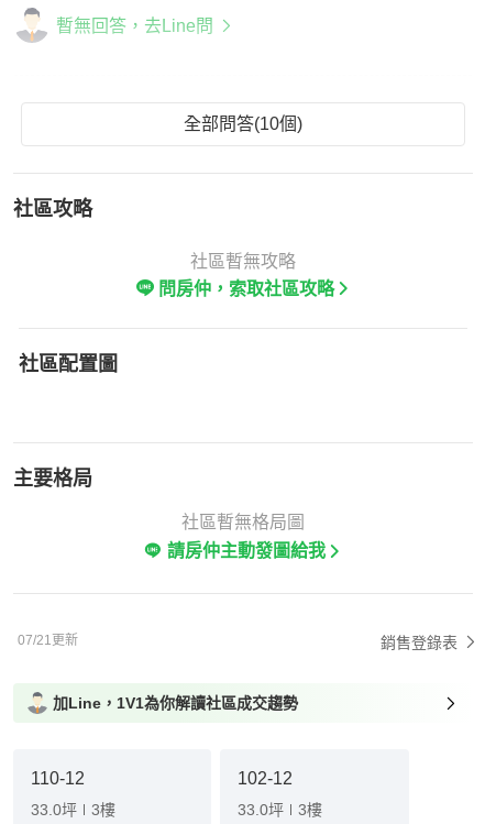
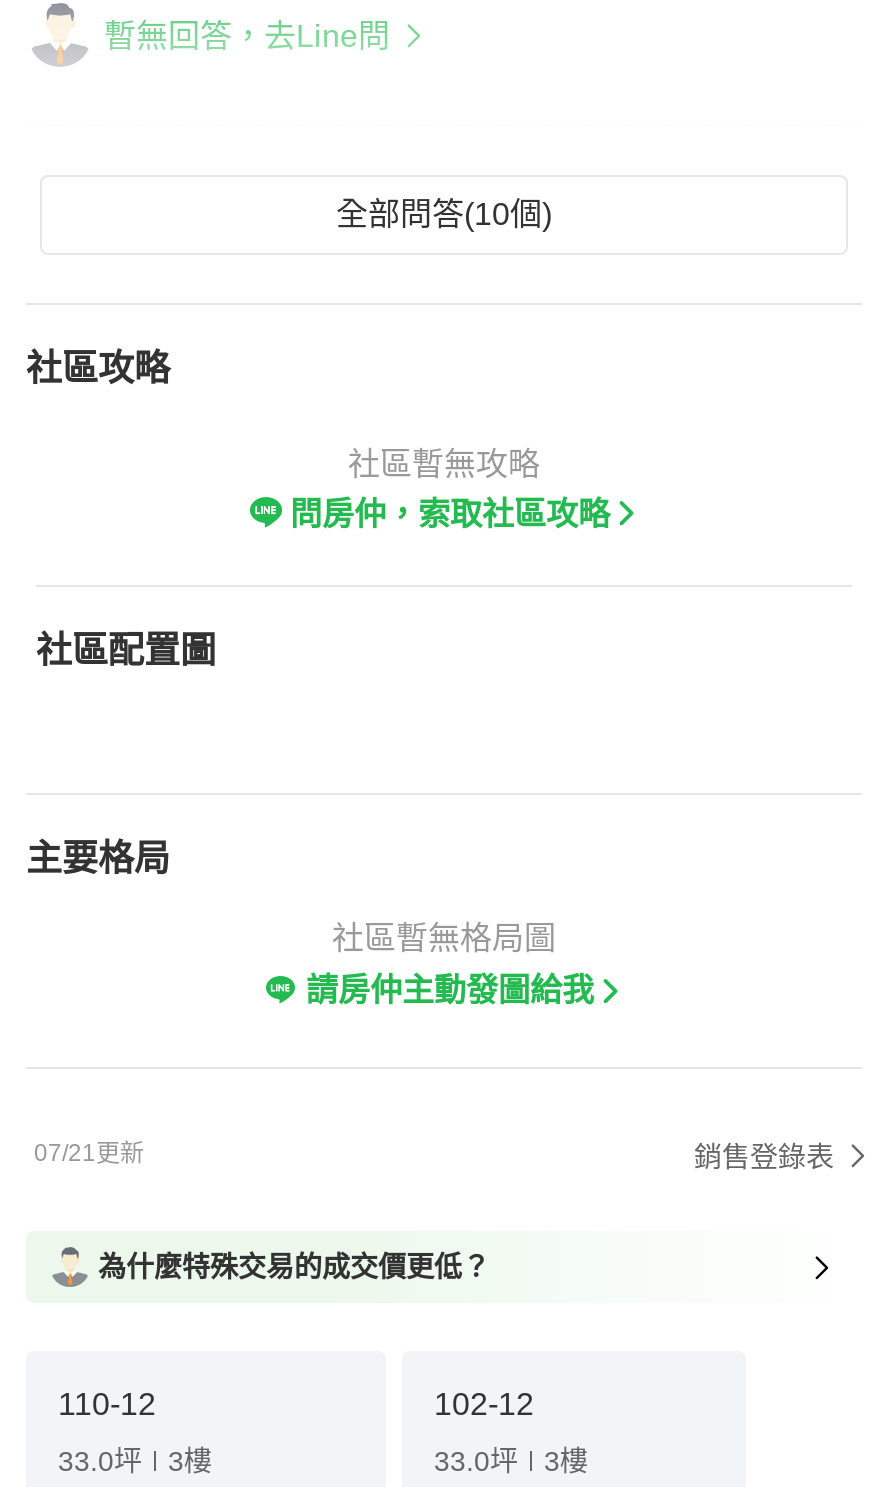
[53,694,298,712] 加Line，1V1為你解讀社區成交趨勢 -> [98,1251,490,1283] 為什麼特殊交易的成交價更低？

